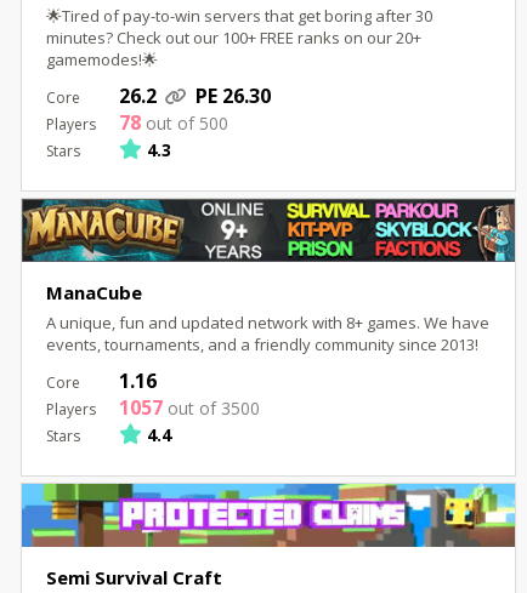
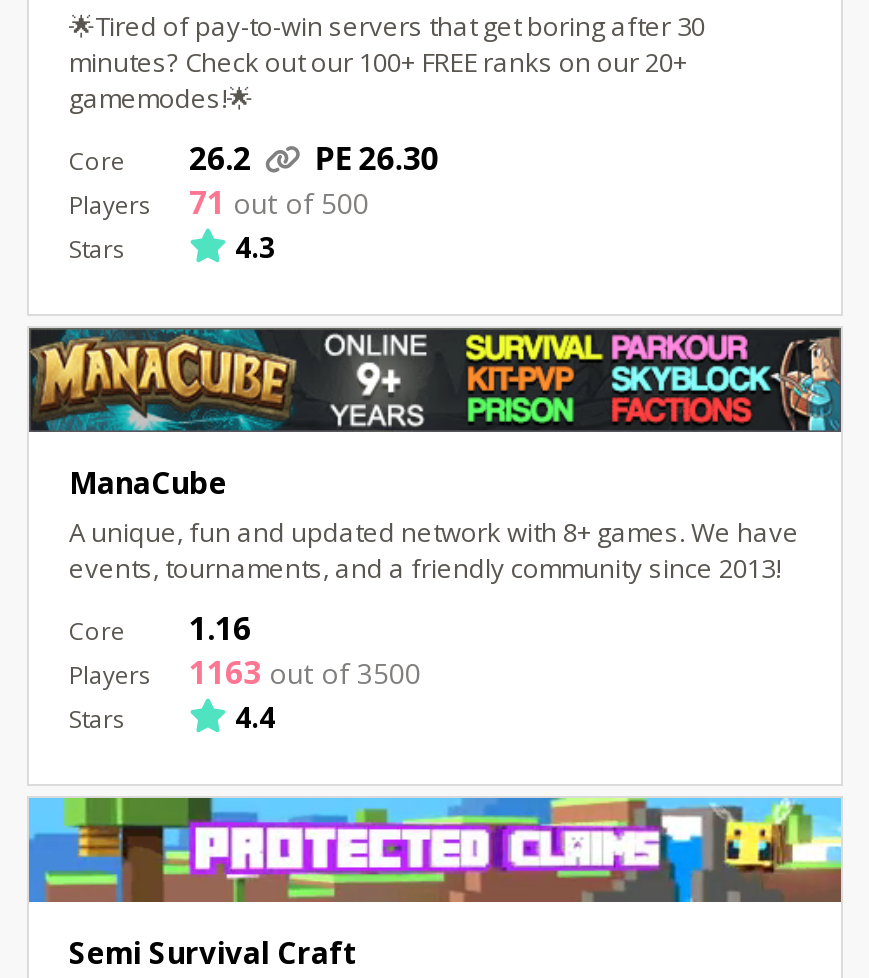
[119,109,228,135] 78 out of 500 -> [189,179,369,223] 71 out of 500
[119,394,260,420] 1057 out of 3500 -> [189,649,421,693] 1163 out of 3500

